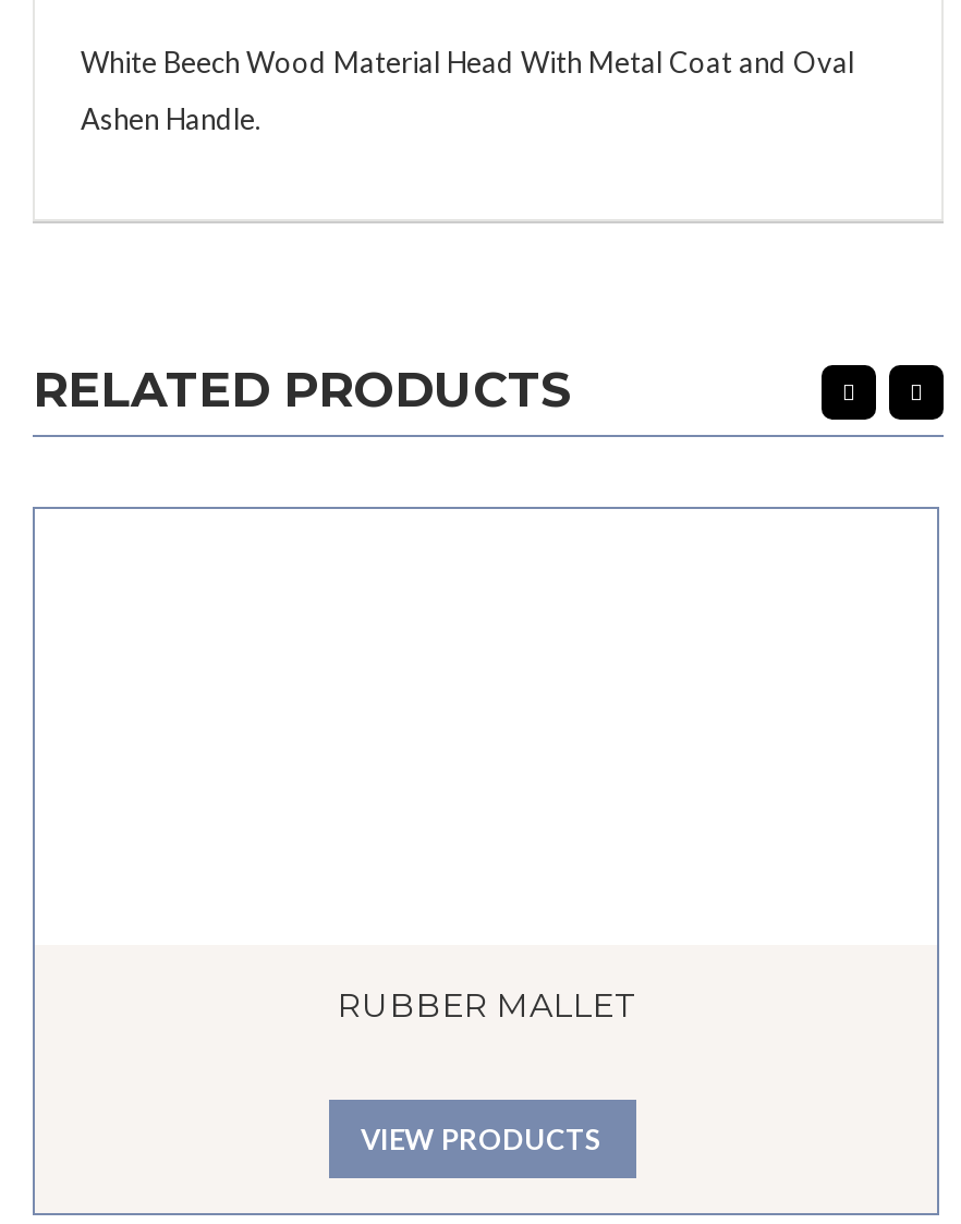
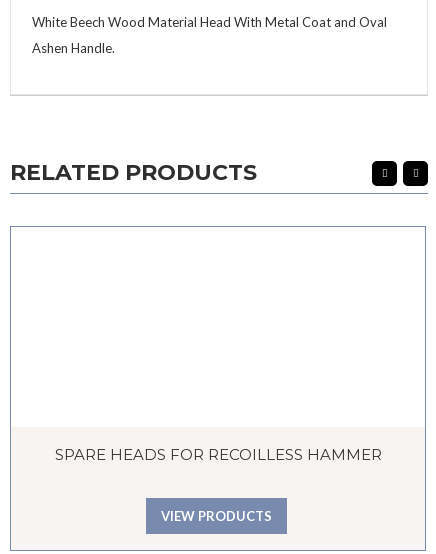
[338,984,634,1025] RUBBER MALLET -> [54,445,381,464] SPARE HEADS FOR RECOILLESS HAMMER

